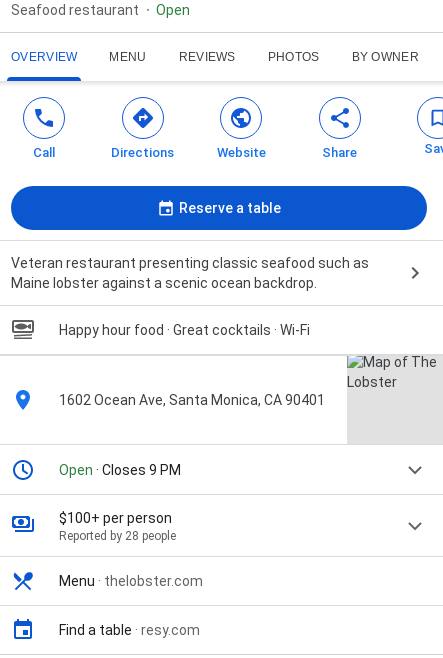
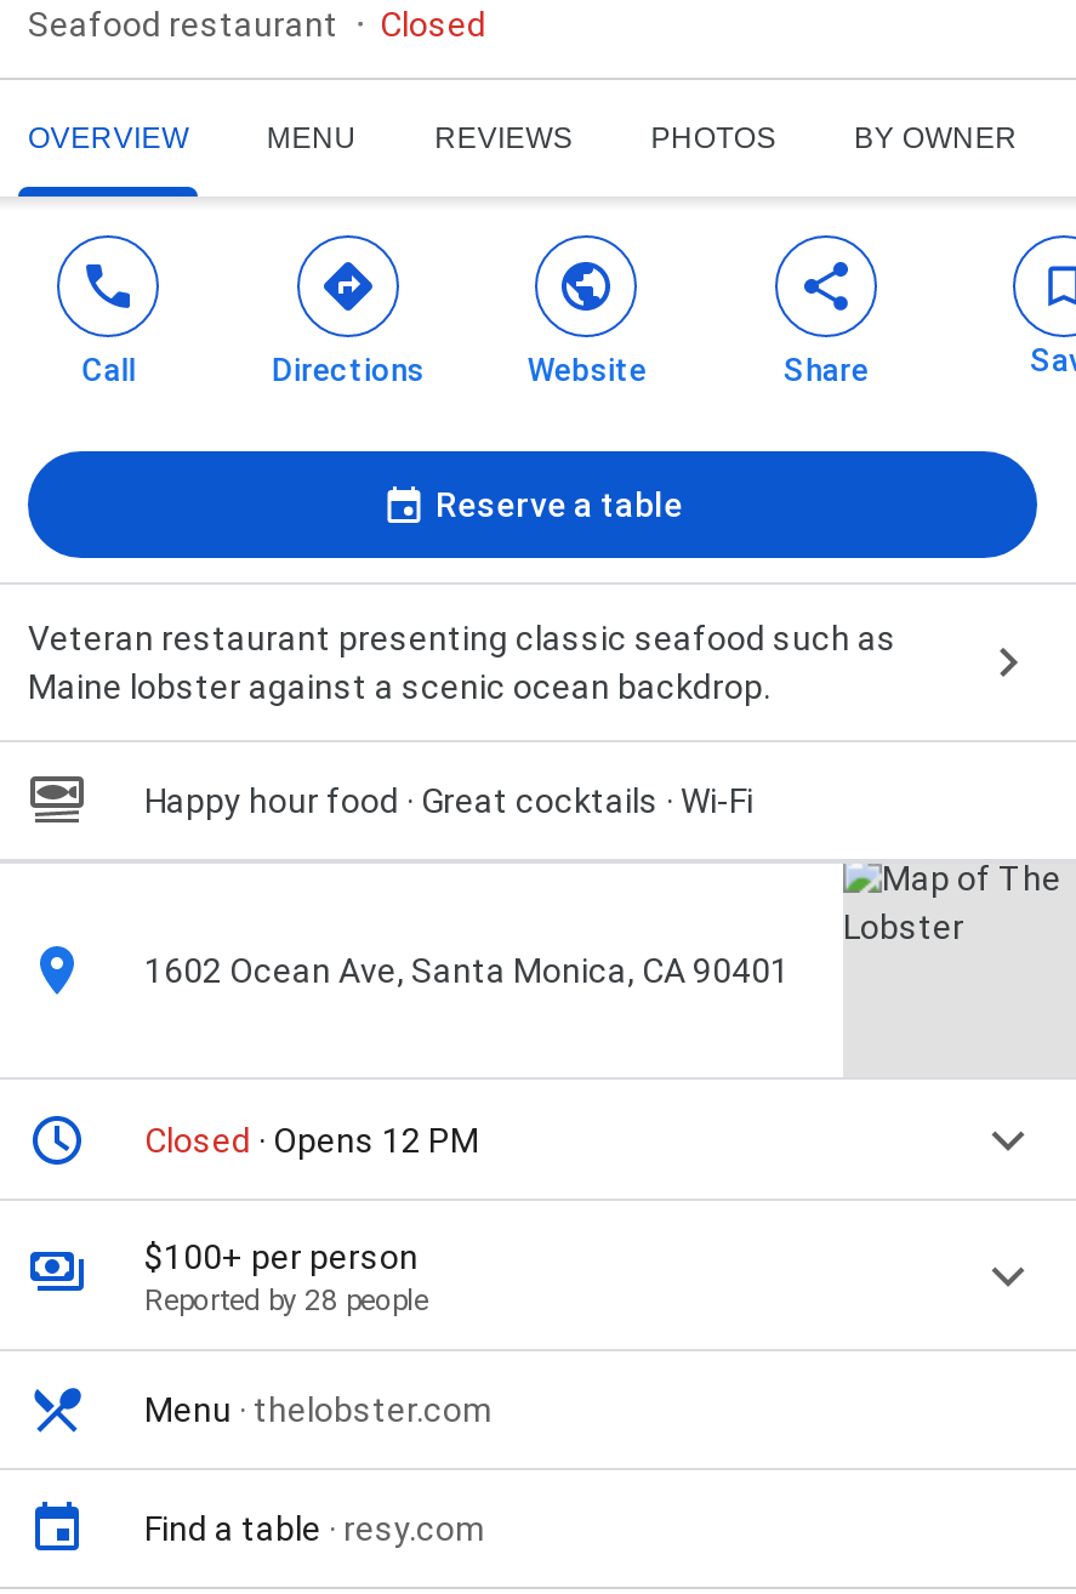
[156,2,190,18] Open -> [380,5,486,44] Closed
[59,462,181,478] Open · Closes 9 PM -> [144,1121,479,1160] Closed · Opens 12 PM

